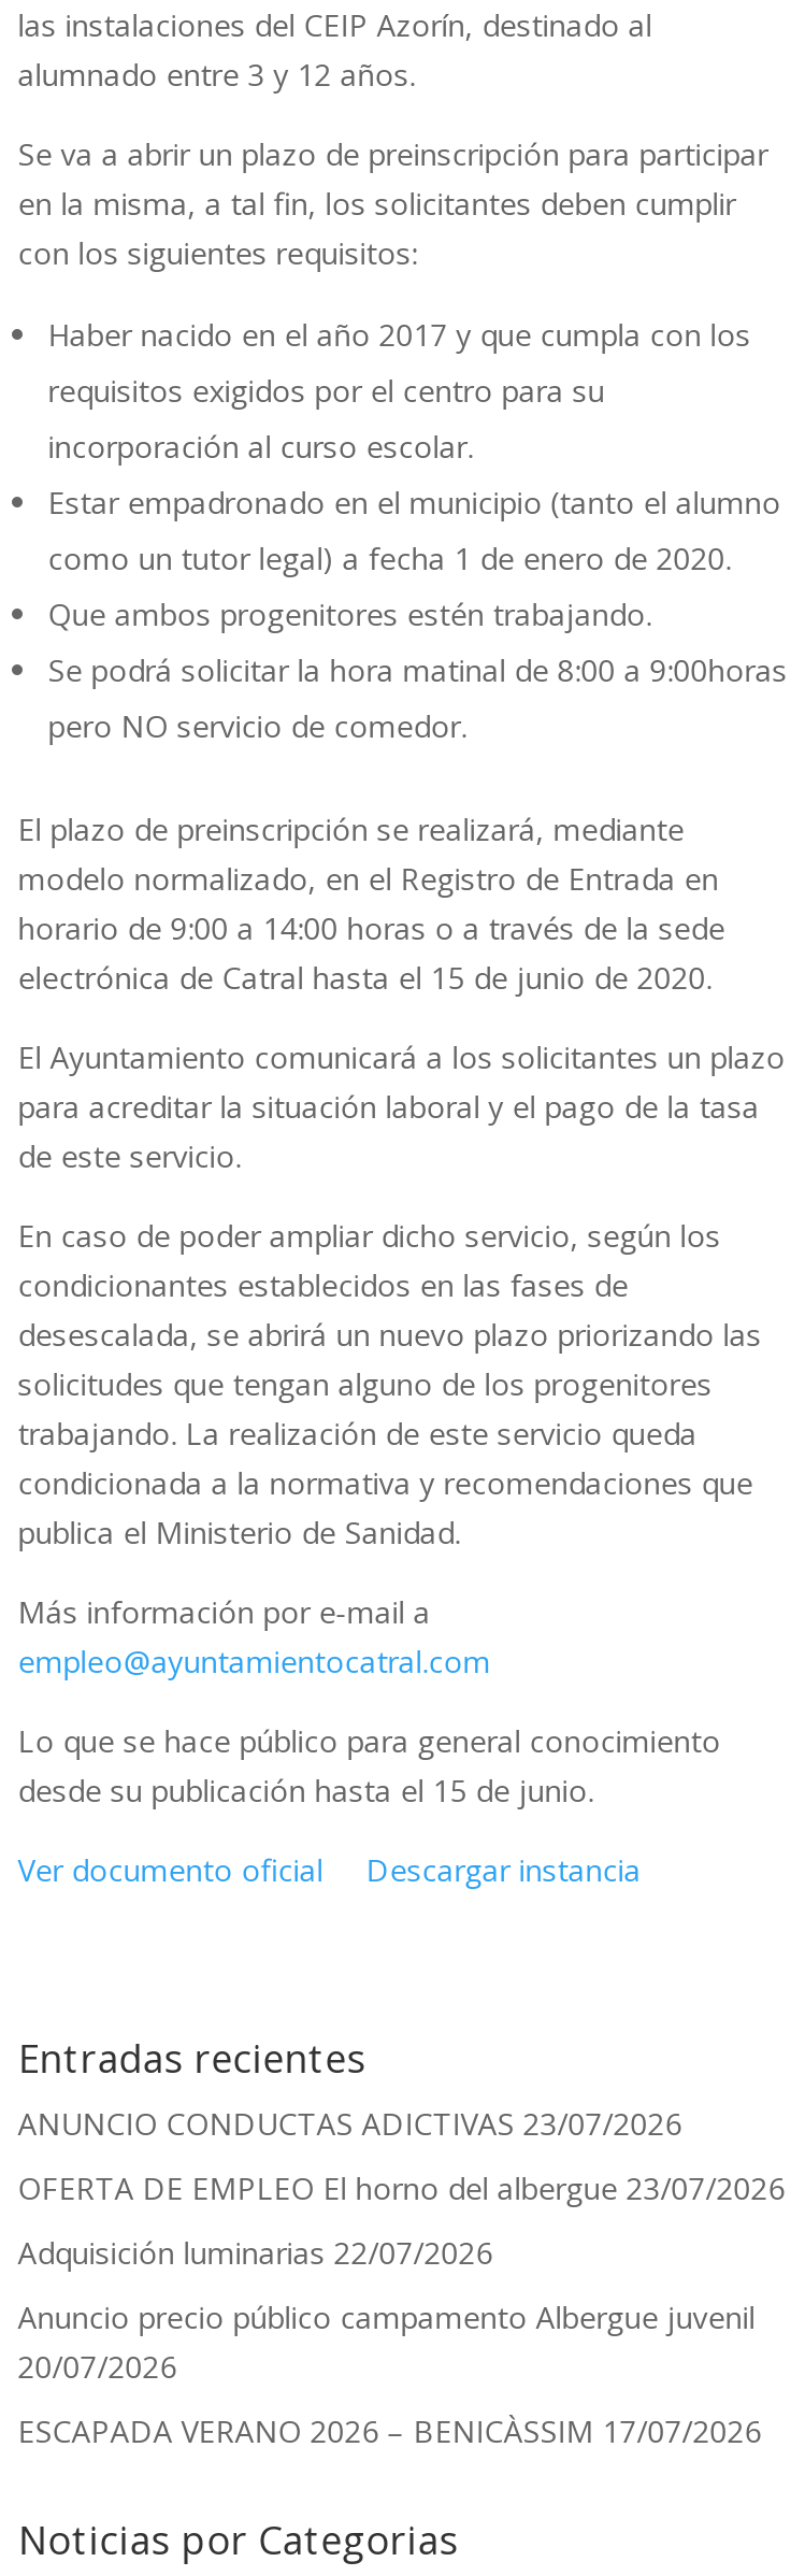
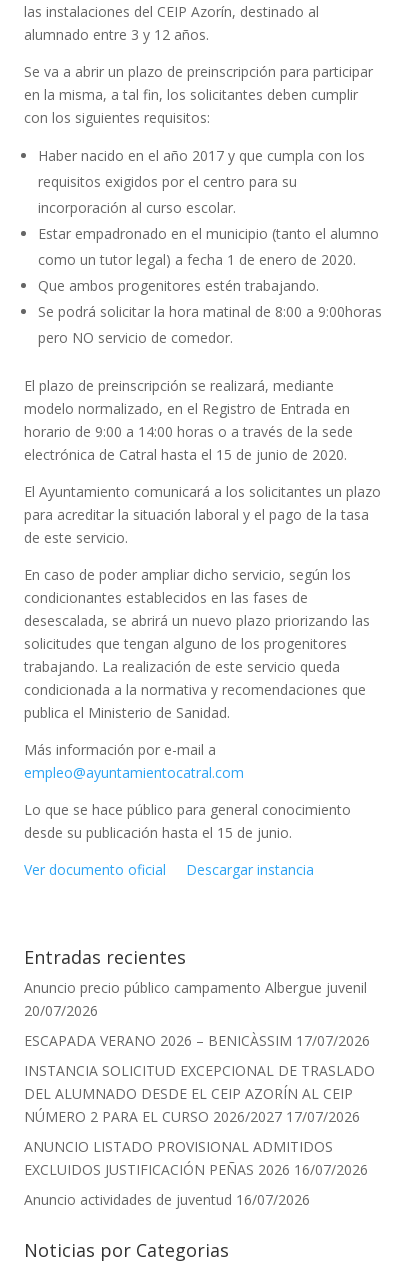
[18,2104,785,2274] ANUNCIO CONDUCTAS ADICTIVAS 23/07/2026 | OFERTA DE EMPLEO El horno del albergue 23/07/2026 | Adquisición luminarias 22/07/2026 -> none
moved [18,2298,762,2452] -> [24,978,370,1050]: Anuncio precio público campamento Albergue juvenil | 20/07/2026 | ESCAPADA VERANO 2026 – BENICÀSSIM 17/07/2026
none -> [24,1061,375,1209] INSTANCIA SOLICITUD EXCEPCIONAL DE TRASLADO | DEL ALUMNADO DESDE EL CEIP AZORÍN AL CEIP | NÚMERO 2 PARA EL CURSO 2026/2027 17/07/2026 | ANUNCIO LISTADO PROVISIONAL ADMITIDOS | EXCLUIDOS JUSTIFICACIÓN PEÑAS 2026 16/07/2026 | Anuncio actividades de juventud 16/07/2026

